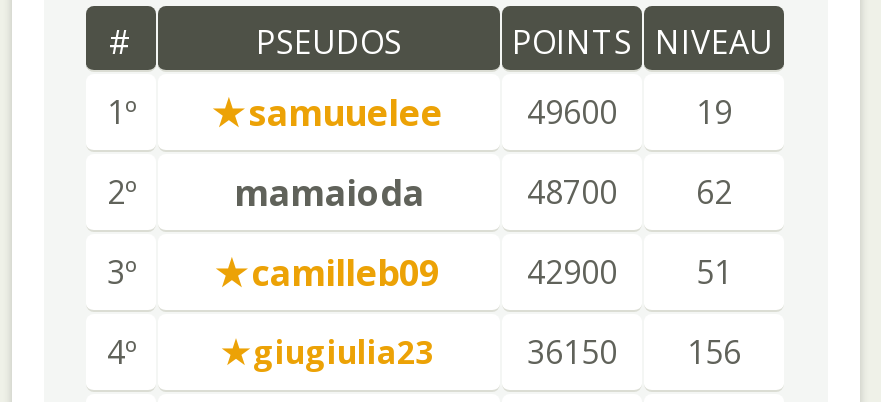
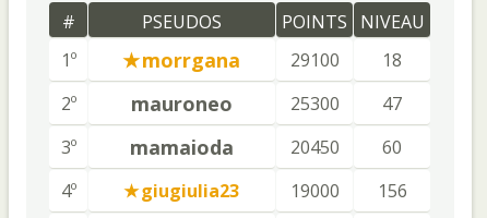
[248,88,732,136] samuuelee | 49600 | 19 -> [141,47,402,73] morrgana | 29100 | 18
[234,168,732,216] mamaioda | 48700 | 62 -> [131,91,402,117] mauroneo | 25300 | 47
[251,248,732,296] camilleb09 | 42900 | 51 -> [130,134,402,160] mamaioda | 20450 | 60
[527,330,741,374] 36150 156 -> [290,179,407,203] 19000 156

